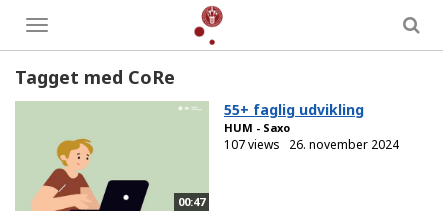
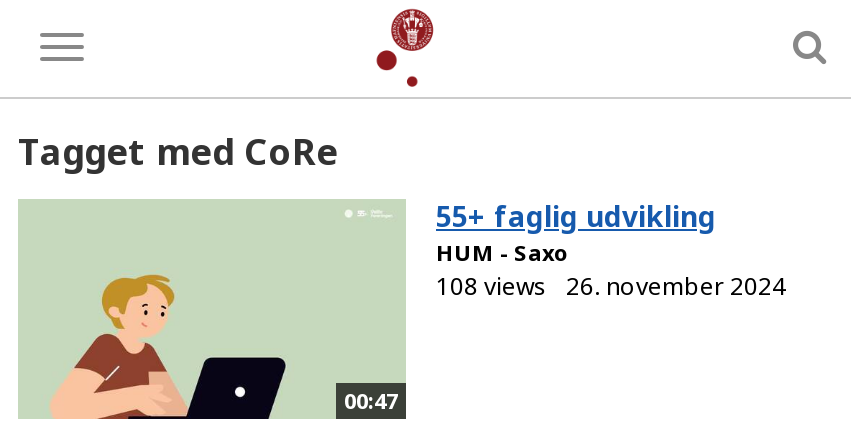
[224,136,399,153] 107 views 26. november 2024 -> [436,269,786,303] 108 views 26. november 2024

